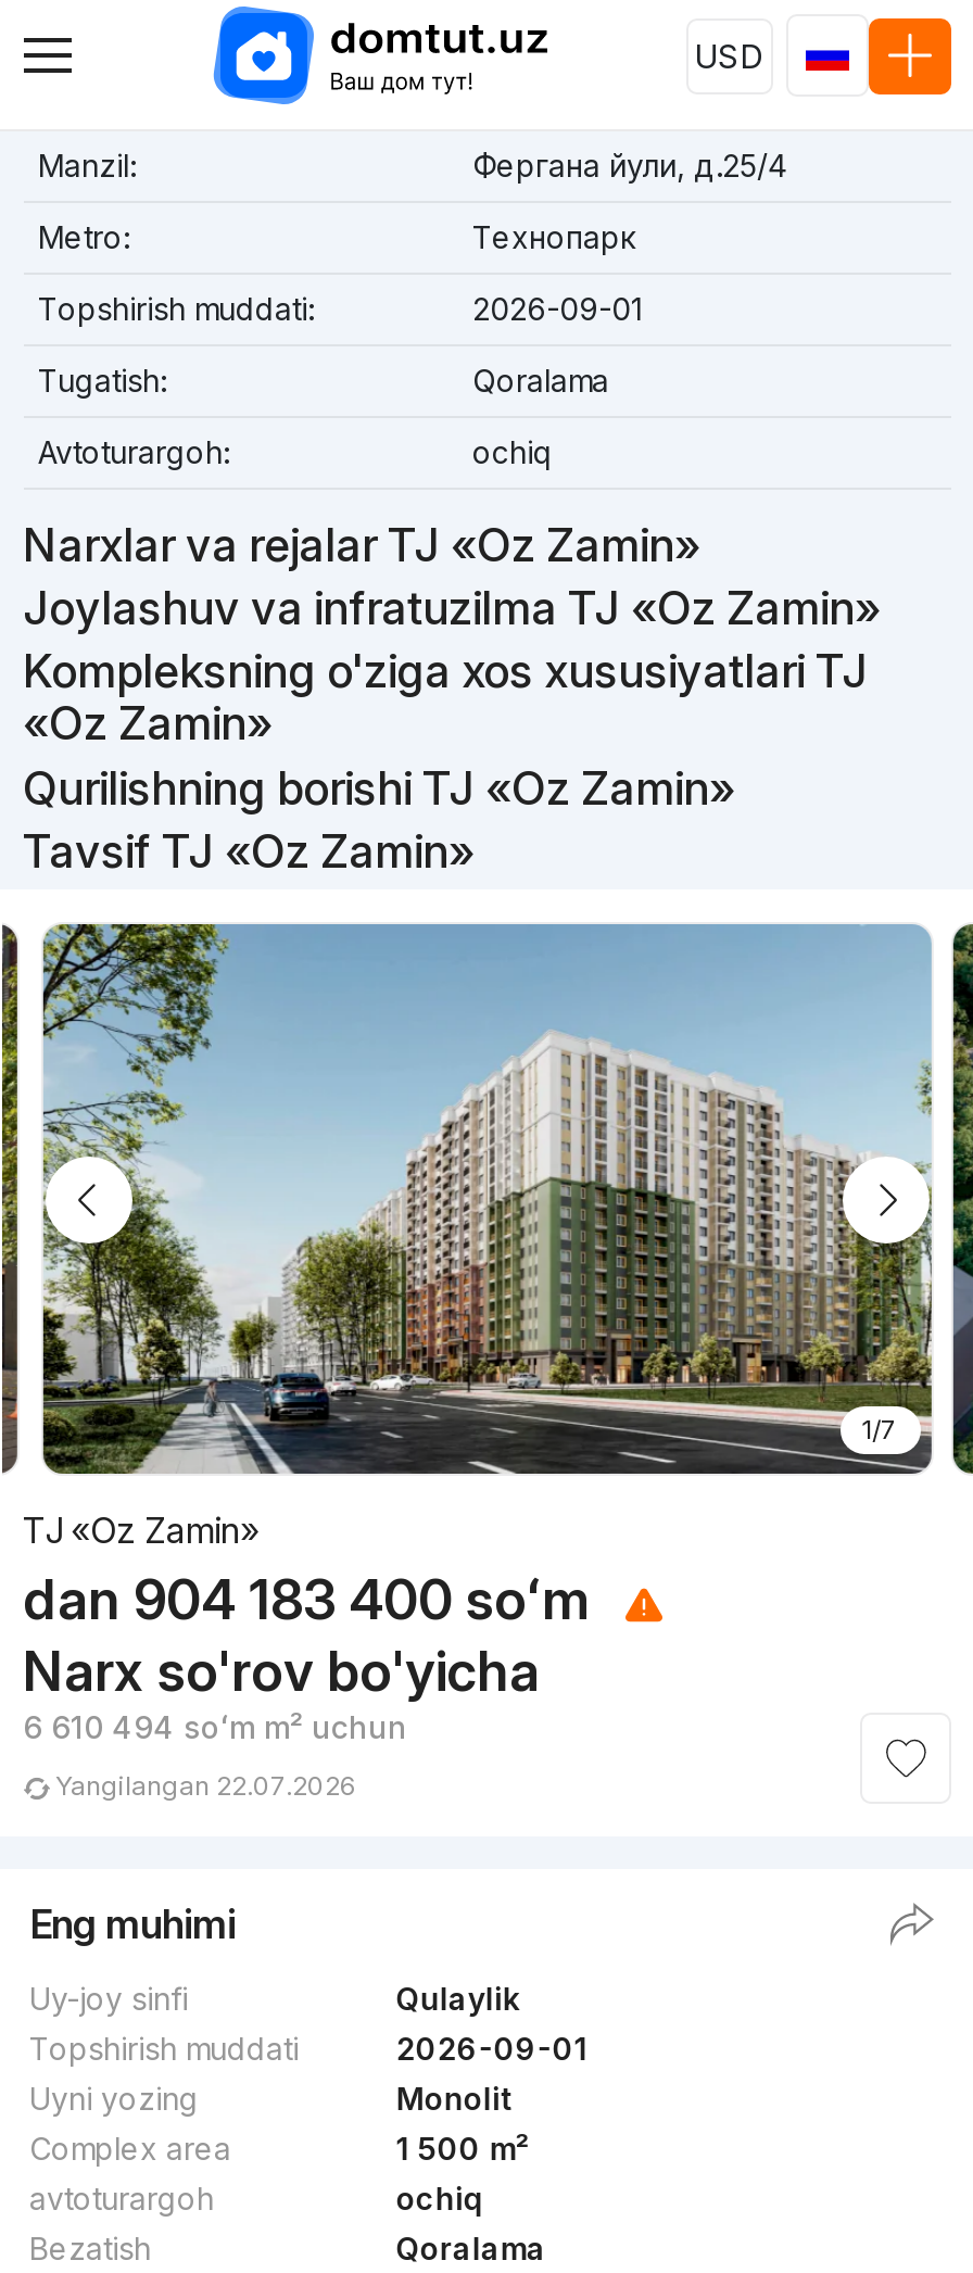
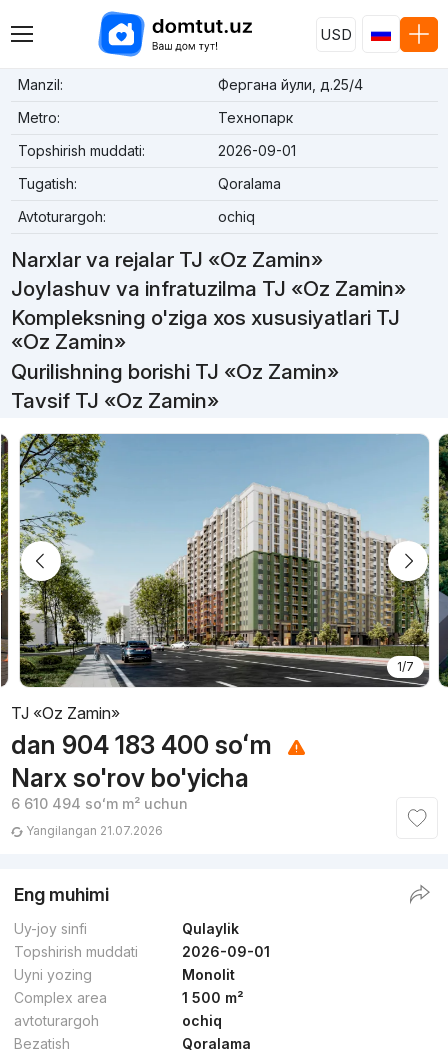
[49,1769,357,1802] Yangilangan 22.07.2026 -> [22,823,162,838] Yangilangan 21.07.2026

